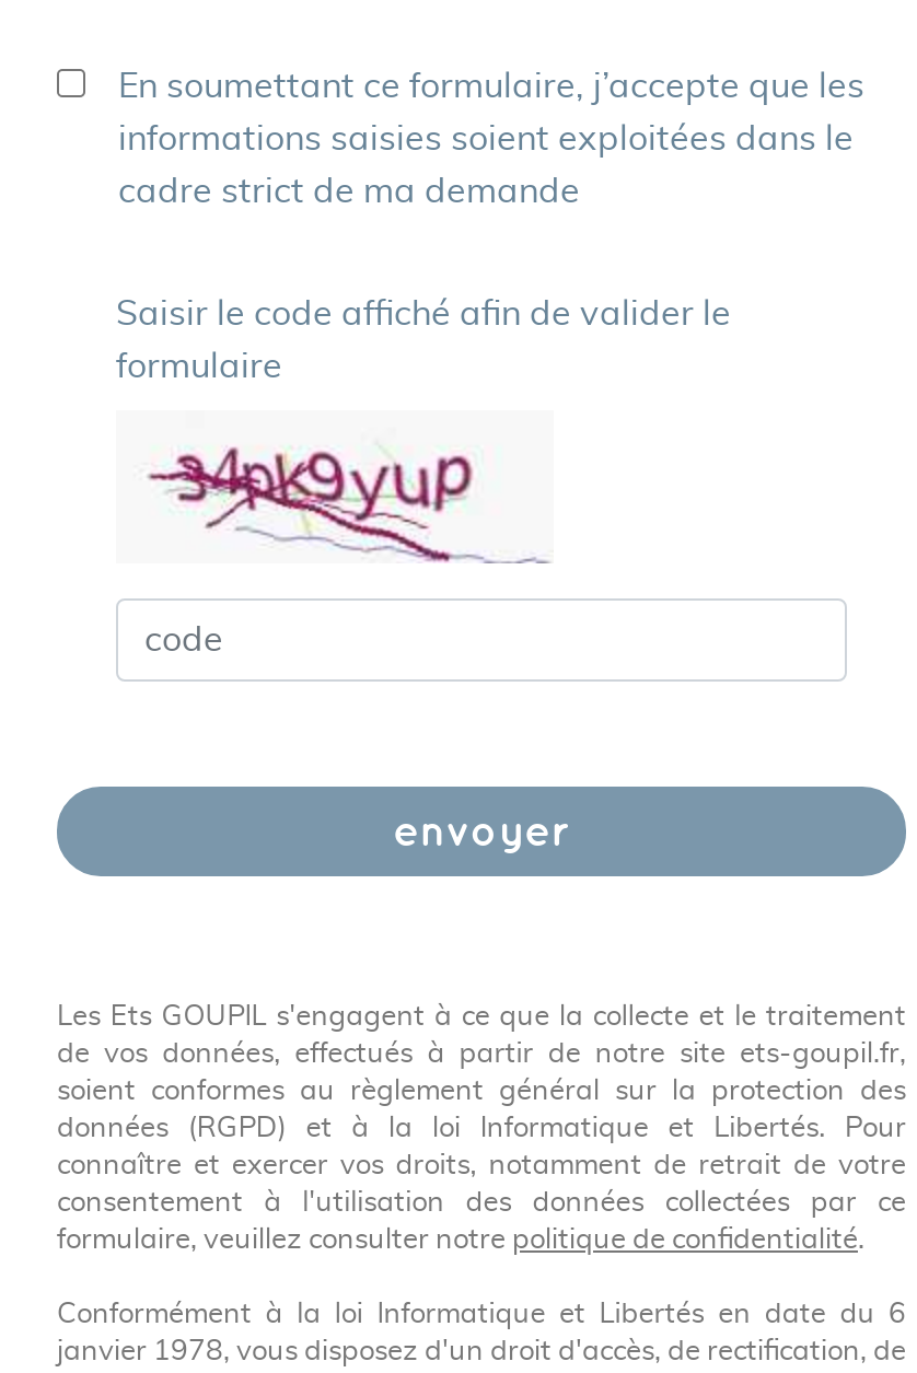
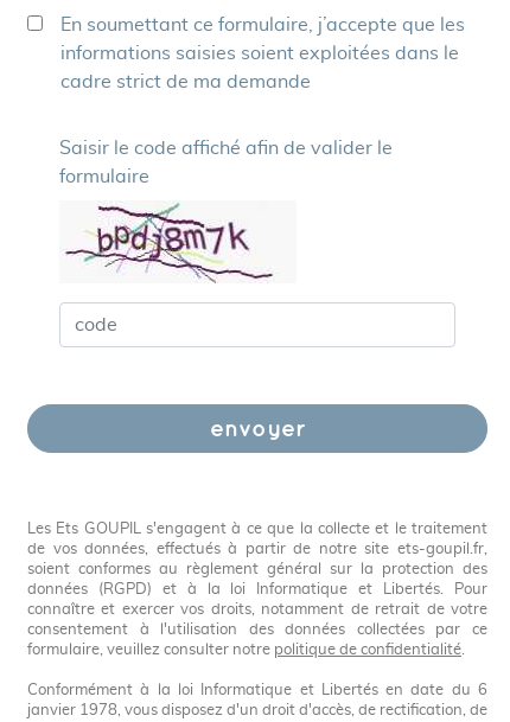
[129,415,549,566] [image] -> [64,202,291,283] [image]

